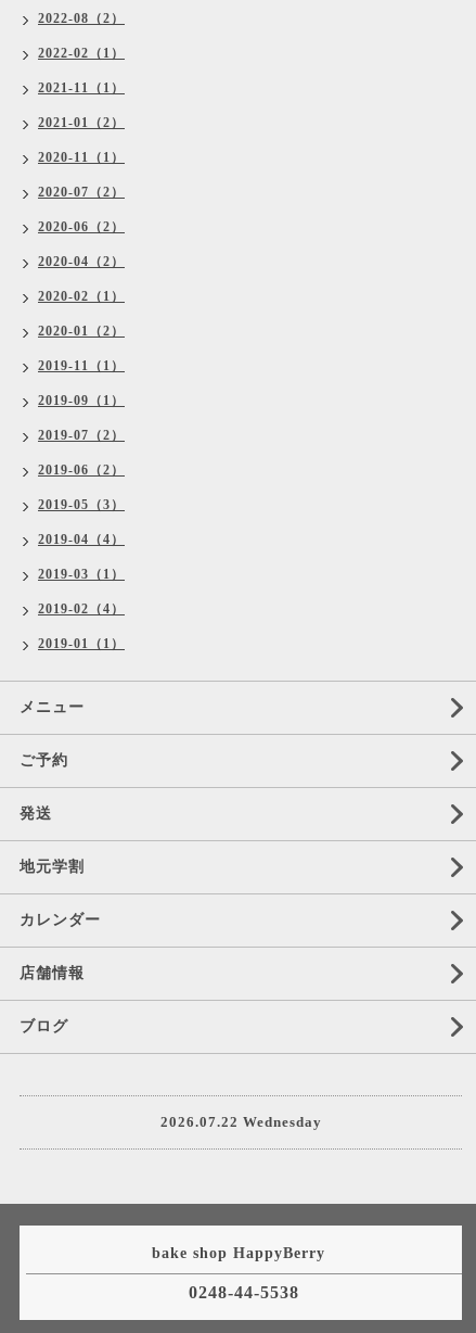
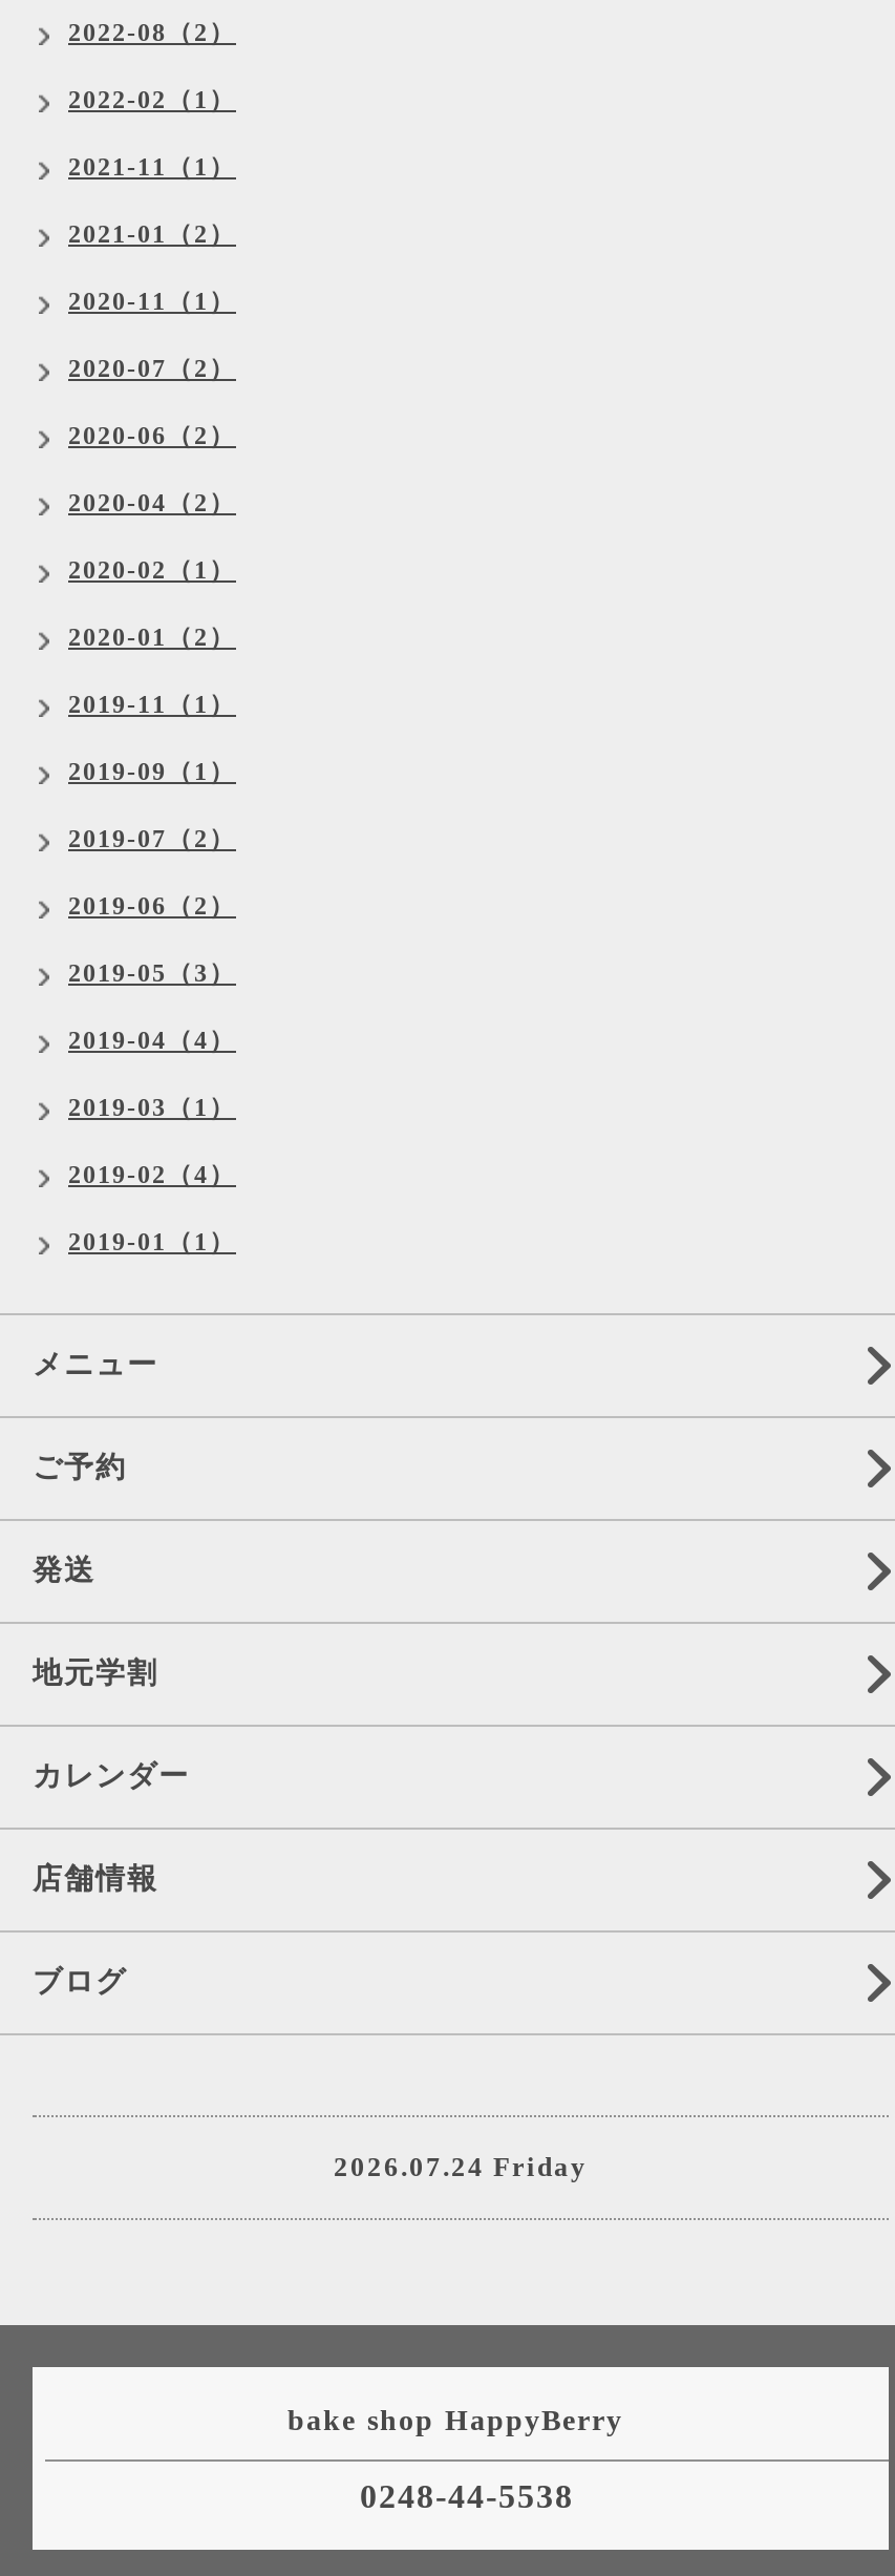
[160,1114,321,1130] 2026.07.22 Wednesday -> [334,2151,588,2182] 2026.07.24 Friday

